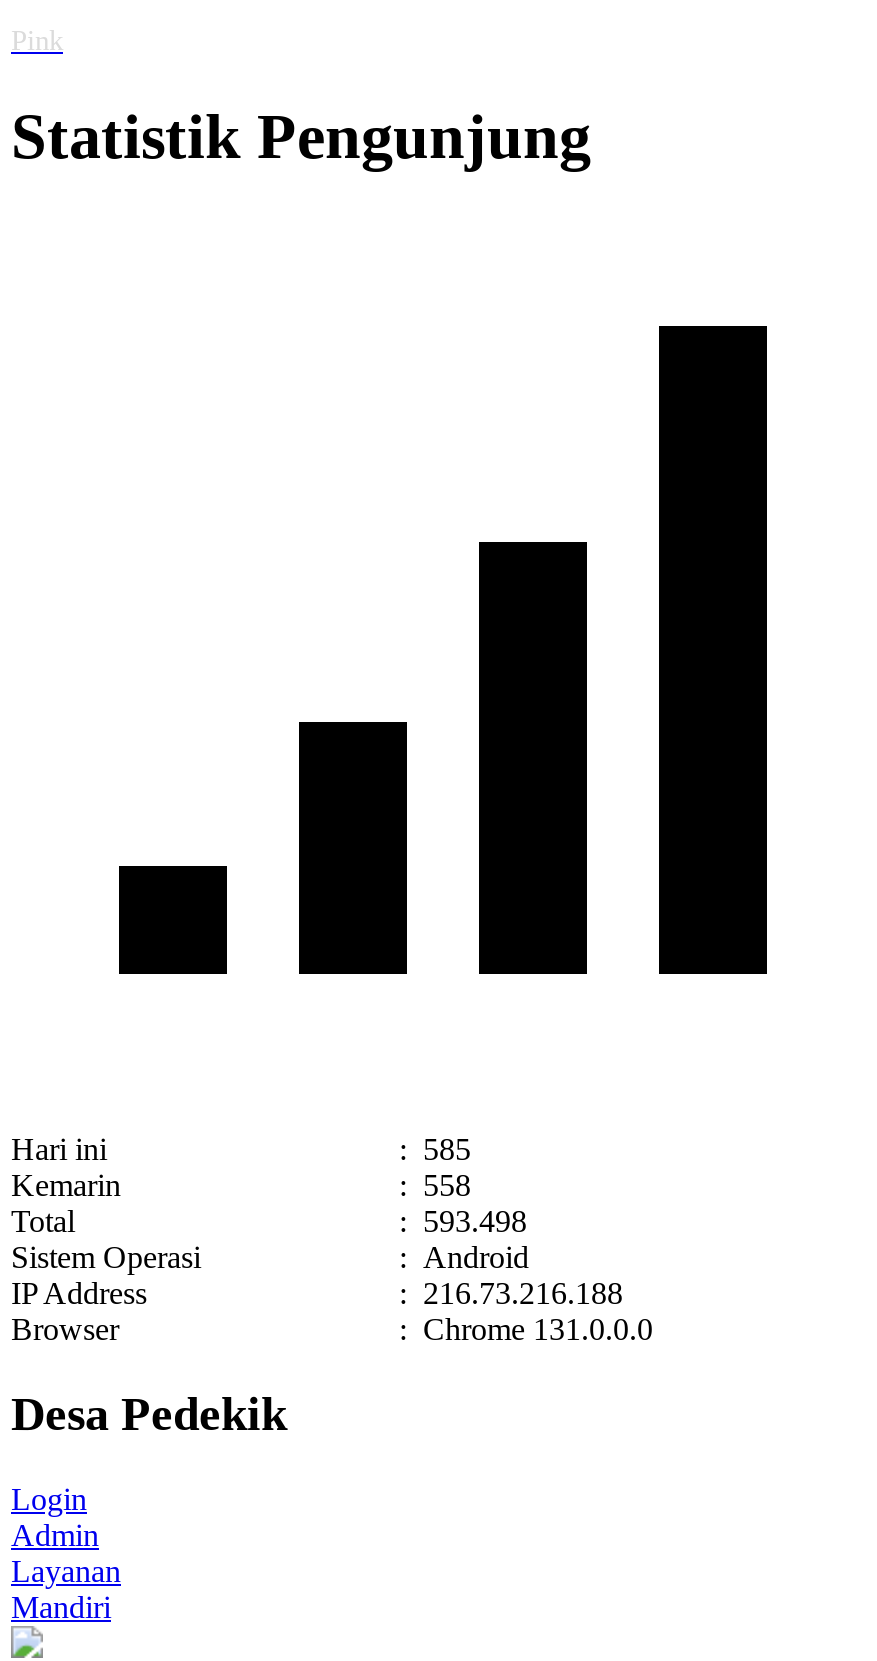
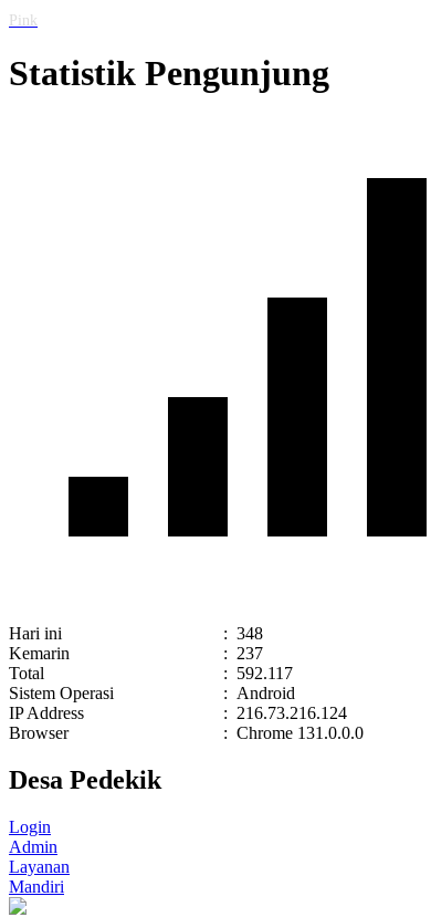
[399,1132,471,1166] : 585 -> [223,624,263,643] : 348
[399,1168,471,1202] : 558 -> [223,644,263,663] : 237
[399,1204,527,1238] : 593.498 -> [223,664,293,683] : 592.117
[399,1276,623,1310] : 216.73.216.188 -> [223,704,347,723] : 216.73.216.124

